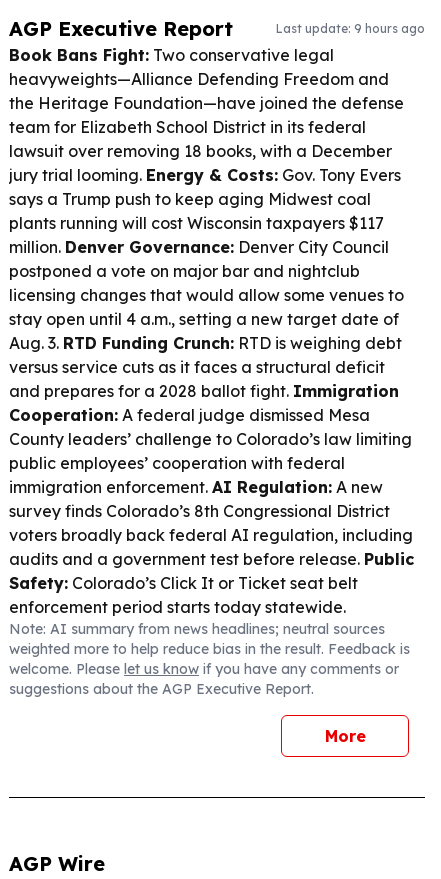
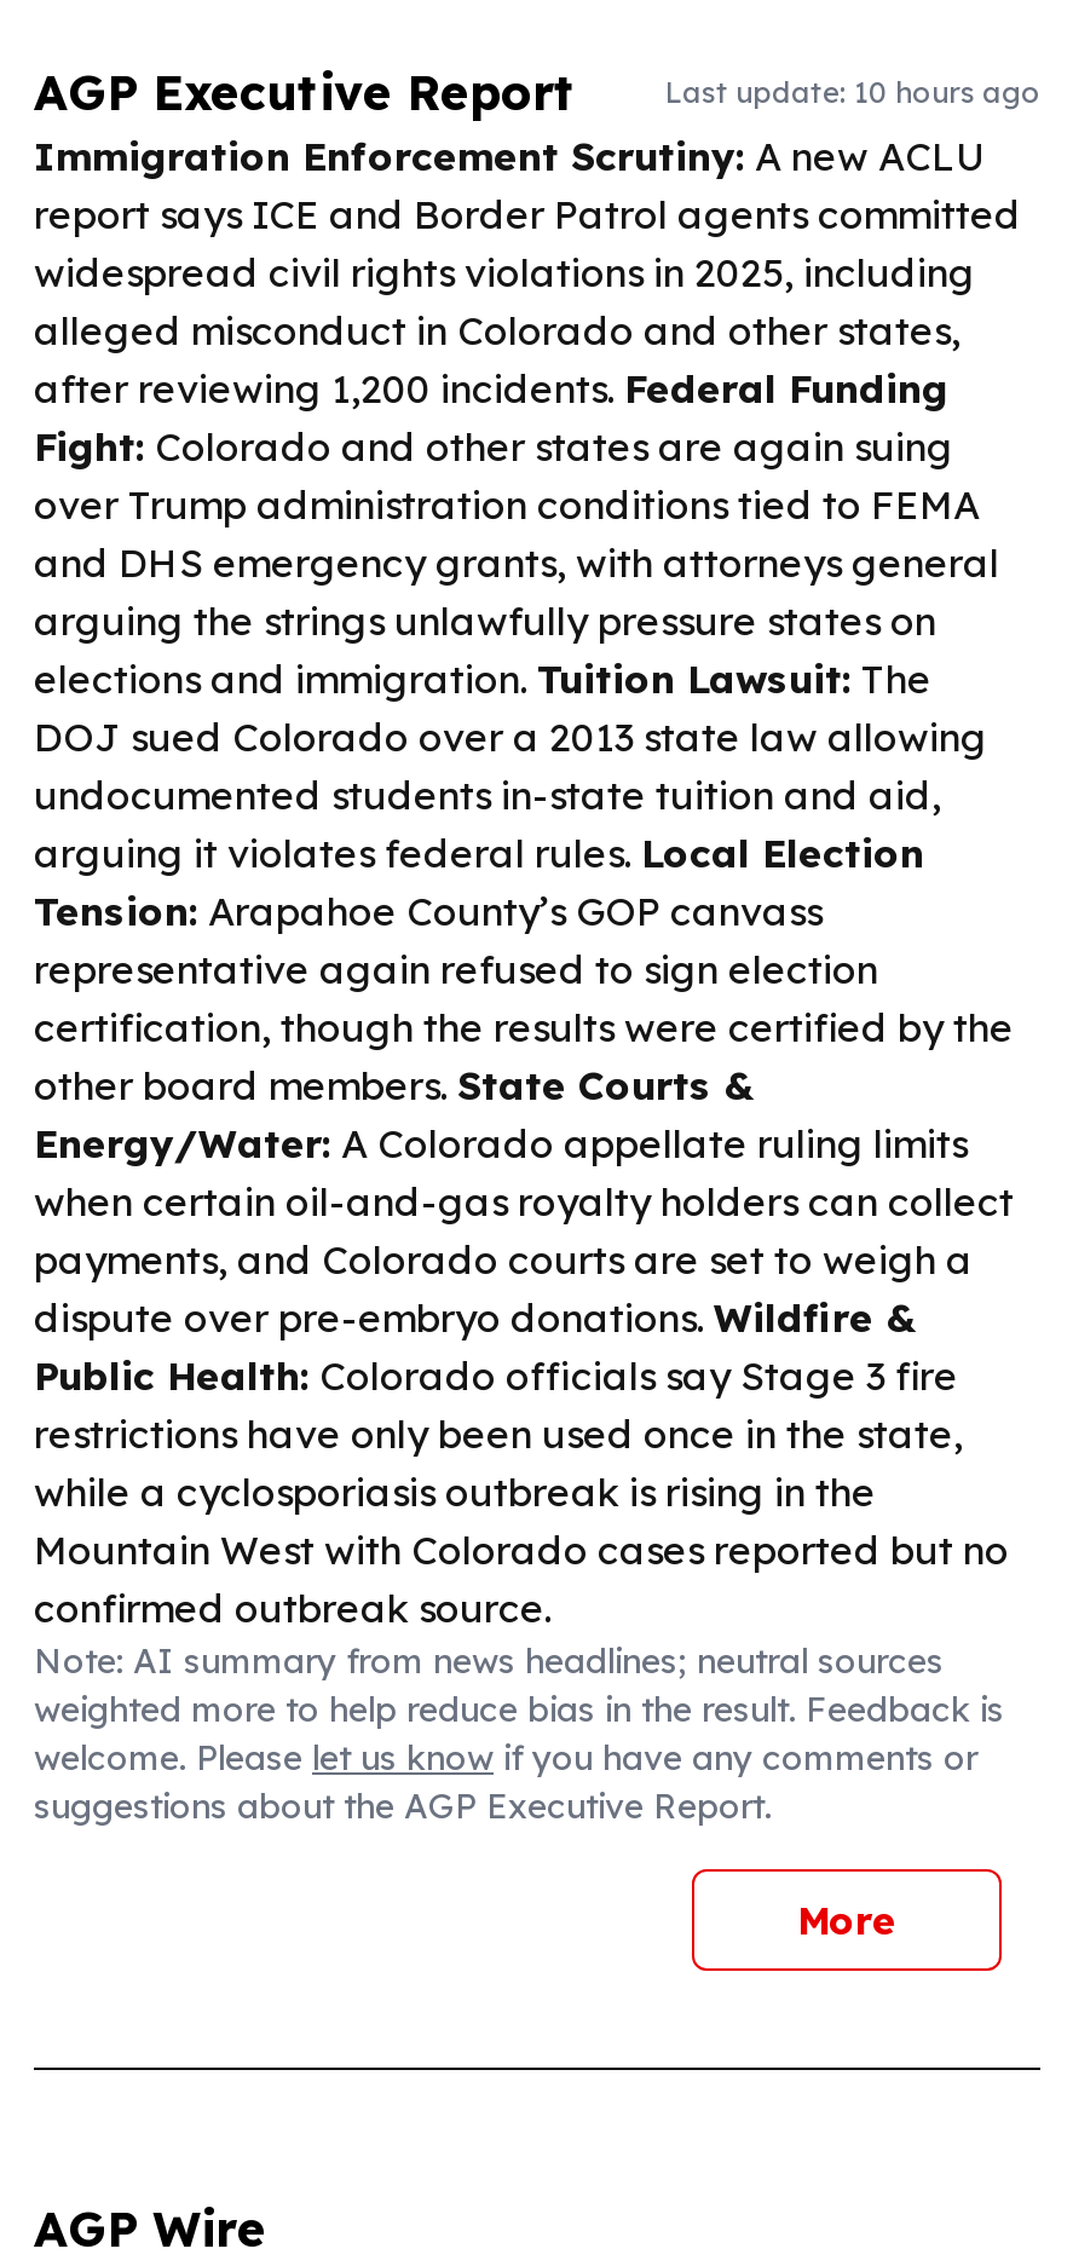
[9,21,425,617] Last update: 9 hours ago | Book Bans Fight: Two conservative legal | heavyweights—Alliance Defending Freedom and | the Heritage Foundation—have joined the defense | team for Elizabeth School District in its federal | lawsuit over removing 18 books, with a December | jury trial looming. Energy & Costs: Gov. Tony Evers | says a Trump push to keep aging Midwest coal | plants running will cost Wisconsin taxpayers $117 | million. Denver Governance: Denver City Council | postponed a vote on major bar and nightclub | licensing changes that would allow some venues to | stay open until 4 a.m., setting a new target date of | Aug. 3. RTD Funding Crunch: RTD is weighing debt | versus service cuts as it faces a structural deficit | and prepares for a 2028 ballot fight. Immigration | Cooperation: A federal judge dismissed Mesa | County leaders’ challenge to Colorado’s law limiting | public employees’ cooperation with federal | immigration enforcement. AI Regulation: A new | survey finds Colorado’s 8th Congressional District | voters broadly back federal AI regulation, including | audits and a government test before release. Public | Safety: Colorado’s Click It or Ticket seat belt | enforcement period starts today statewide. -> [34,74,1040,1632] Last update: 10 hours ago | Immigration Enforcement Scrutiny: A new ACLU | report says ICE and Border Patrol agents committed | widespread civil rights violations in 2025, including | alleged misconduct in Colorado and other states, | after reviewing 1,200 incidents. Federal Funding | Fight: Colorado and other states are again suing | over Trump administration conditions tied to FEMA | and DHS emergency grants, with attorneys general | arguing the strings unlawfully pressure states on | elections and immigration. Tuition Lawsuit: The | DOJ sued Colorado over a 2013 state law allowing | undocumented students in-state tuition and aid, | arguing it violates federal rules. Local Election | Tension: Arapahoe County’s GOP canvass | representative again refused to sign election | certification, though the results were certified by the | other board members. State Courts & | Energy/Water: A Colorado appellate ruling limits | when certain oil-and-gas royalty holders can collect | payments, and Colorado courts are set to weigh a | dispute over pre-embryo donations. Wildfire & | Public Health: Colorado officials say Stage 3 fire | restrictions have only been used once in the state, | while a cyclosporiasis outbreak is rising in the | Mountain West with Colorado cases reported but no | confirmed outbreak source.

